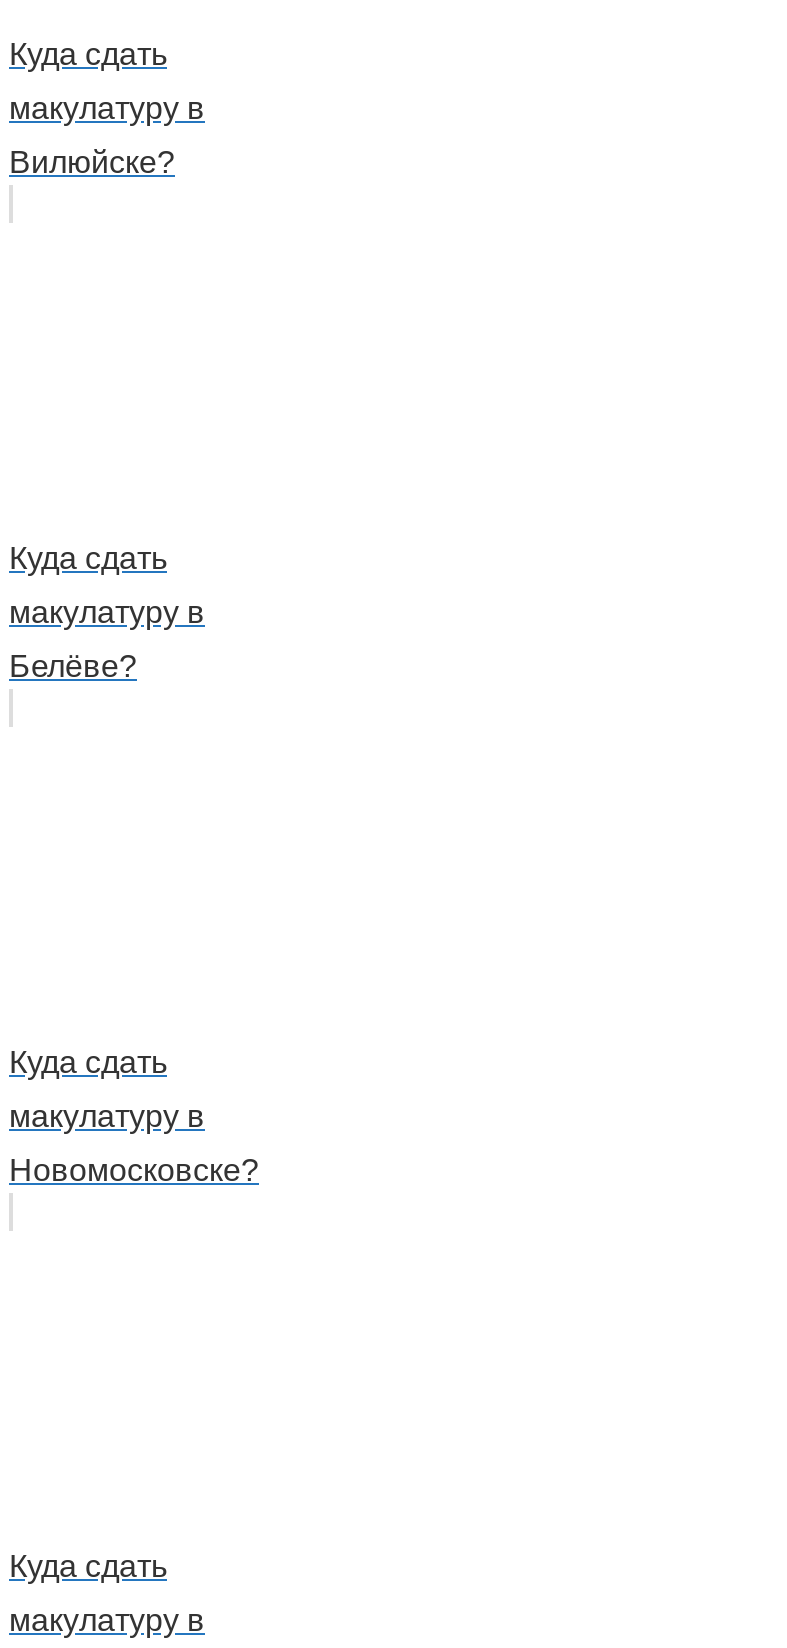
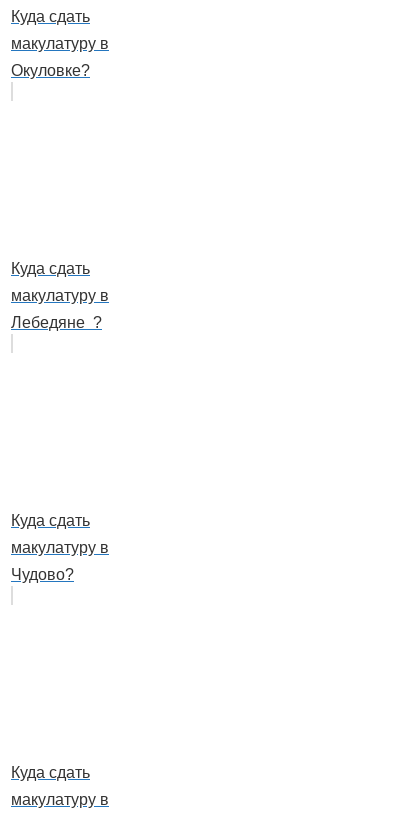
[9,146,175,180] Вилюйске? -> [11,62,90,79] Окуловке?
[9,650,137,684] Белёве? -> [11,314,102,331] Лебедяне ?
[9,1154,259,1188] Новомосковске? -> [11,566,74,583] Чудово?

